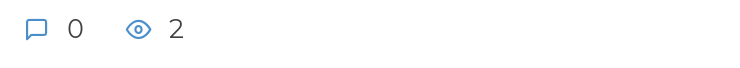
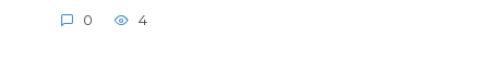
[169,15,183,45] 2 -> [139,12,147,28] 4

